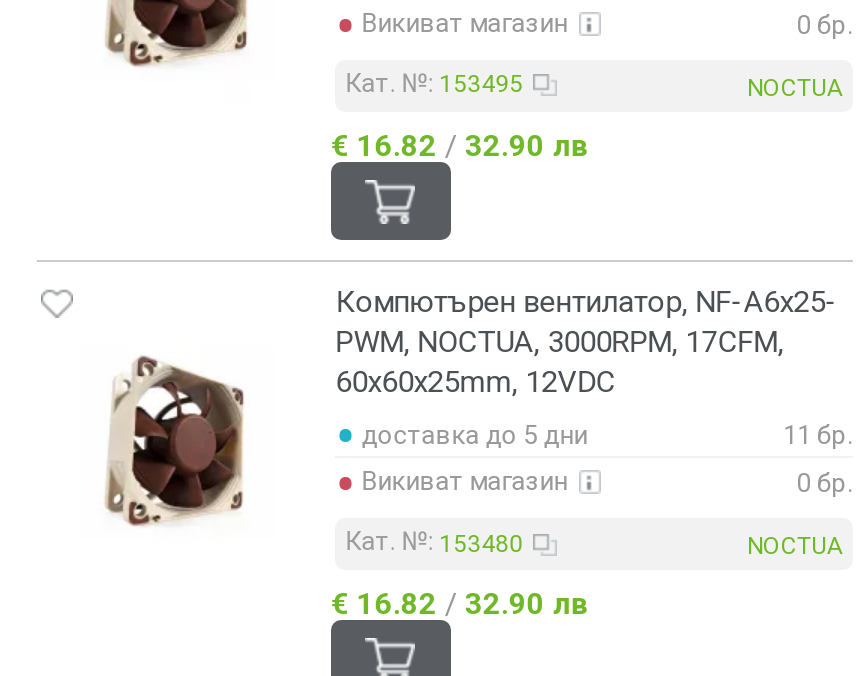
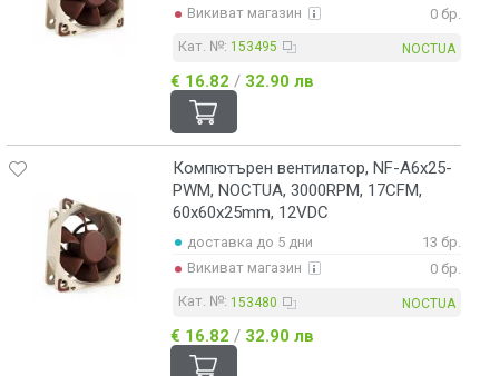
[783,420,853,450] 11 бр. -> [422,233,461,250] 13 бр.

